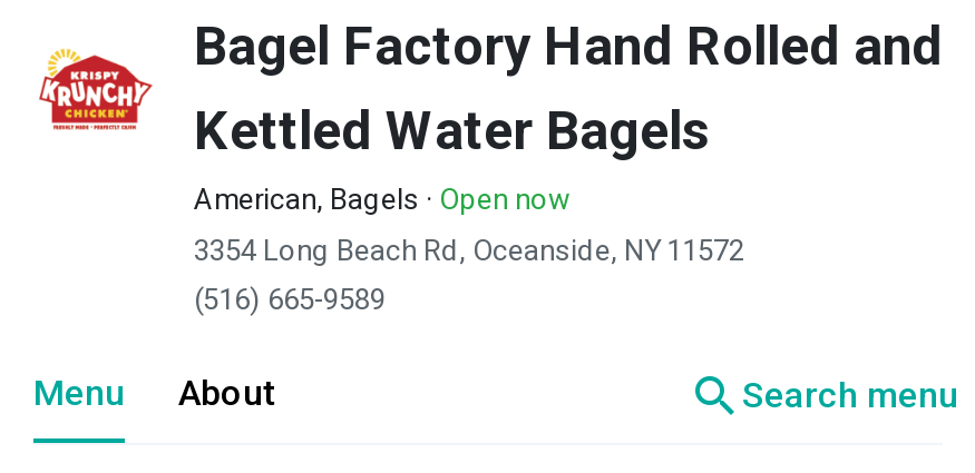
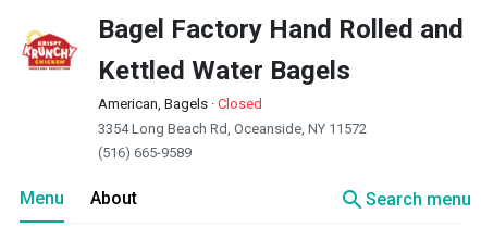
[194,183,571,216] American, Bagels · Open now -> [98,96,262,112] American, Bagels · Closed

